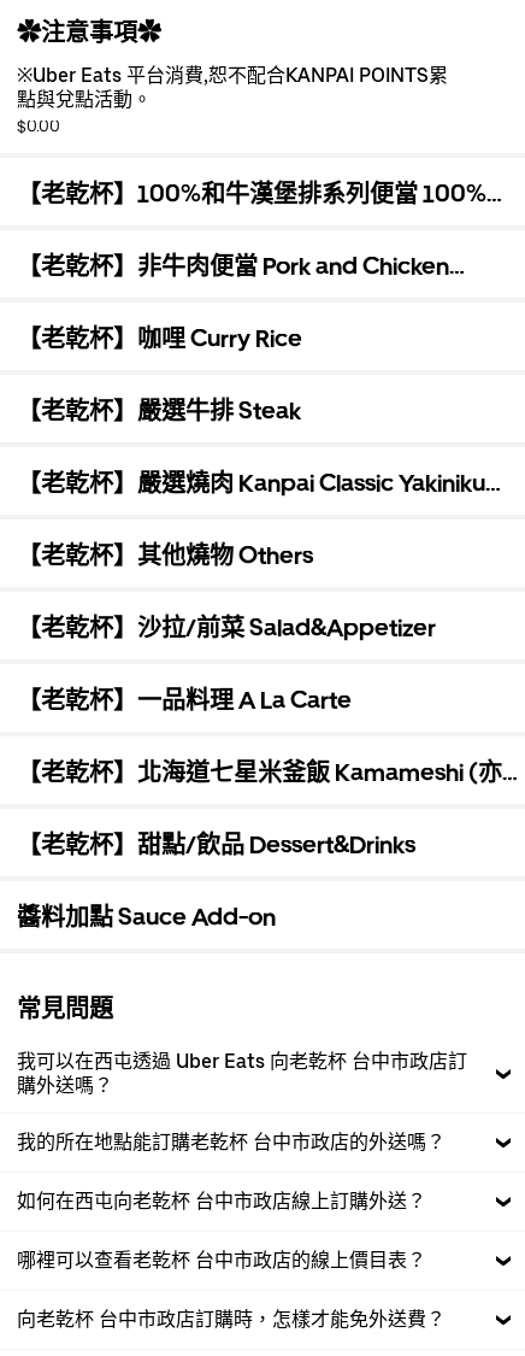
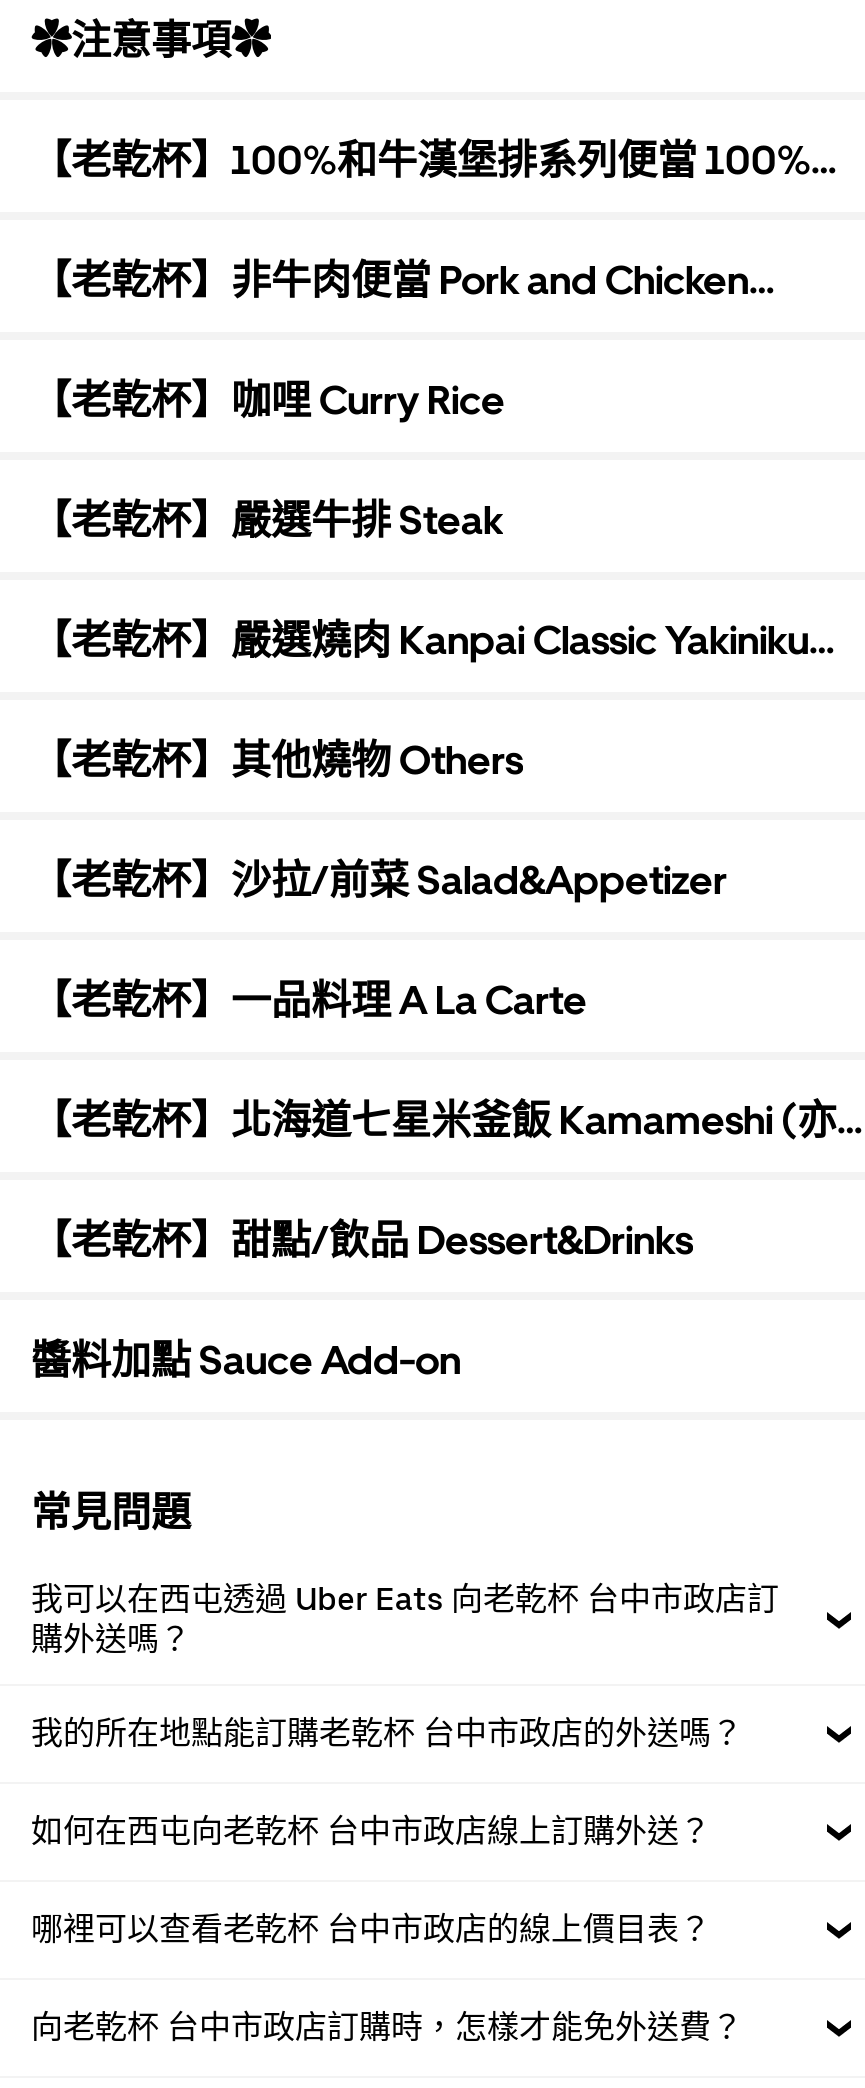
[17,63,448,136] ※Uber Eats 平台消費,恕不配合KANPAI POINTS累 | 點與兌點活動。 | $0.00 -> none

